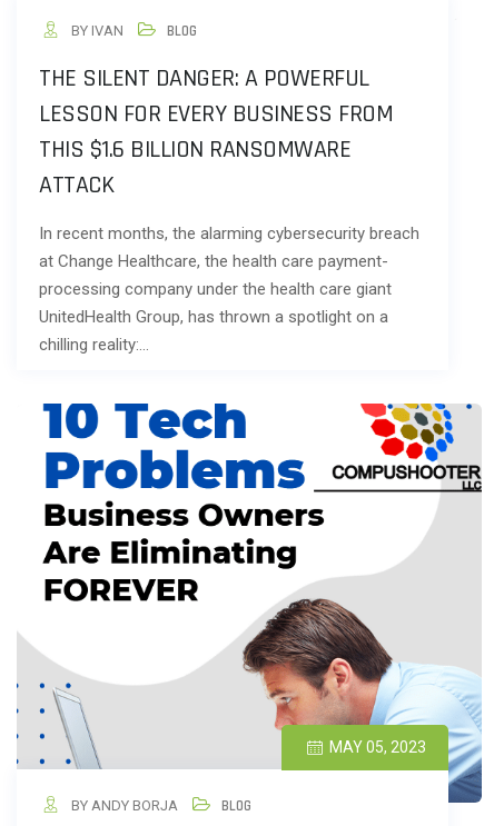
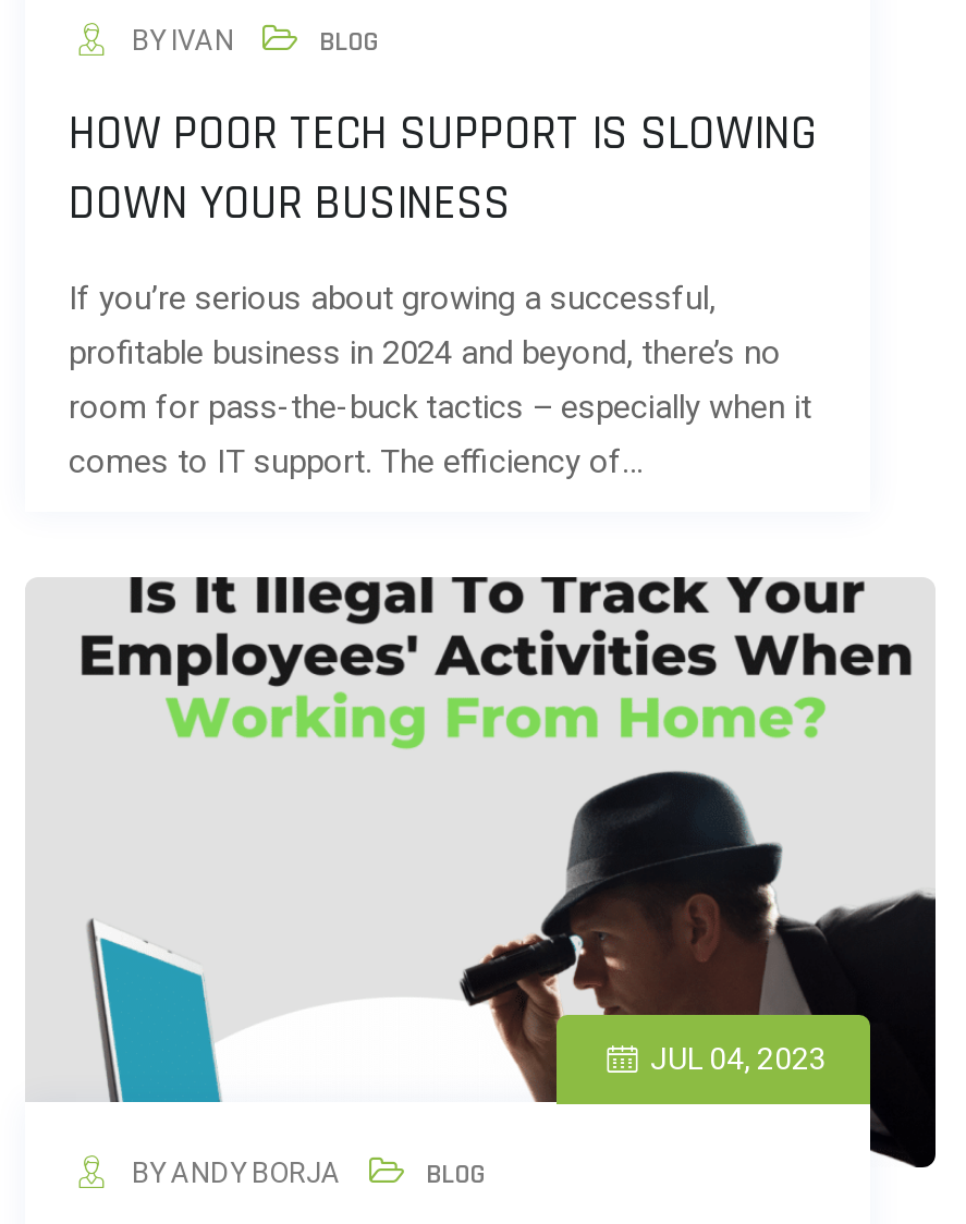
[39,63,393,201] THE SILENT DANGER: A POWERFUL | LESSON FOR EVERY BUSINESS FROM | THIS $1.6 BILLION RANSOMWARE | ATTACK -> [69,105,818,235] HOW POOR TECH SUPPORT IS SLOWING | DOWN YOUR BUSINESS
[39,223,419,355] In recent months, the alarming cybersecurity breach | at Change Healthcare, the health care payment- | processing company under the health care giant | UnitedHealth Group, has thrown a spotlight on a | chilling reality:… -> [69,279,811,481] If you’re serious about growing a successful, | profitable business in 2024 and beyond, there’s no | room for pass-the-buck tactics – especially when it | comes to IT support. The efficiency of…
[39,402,483,804] [image] | MAY 05, 2023 -> [29,579,938,1170] [image] | JUL 04, 2023

